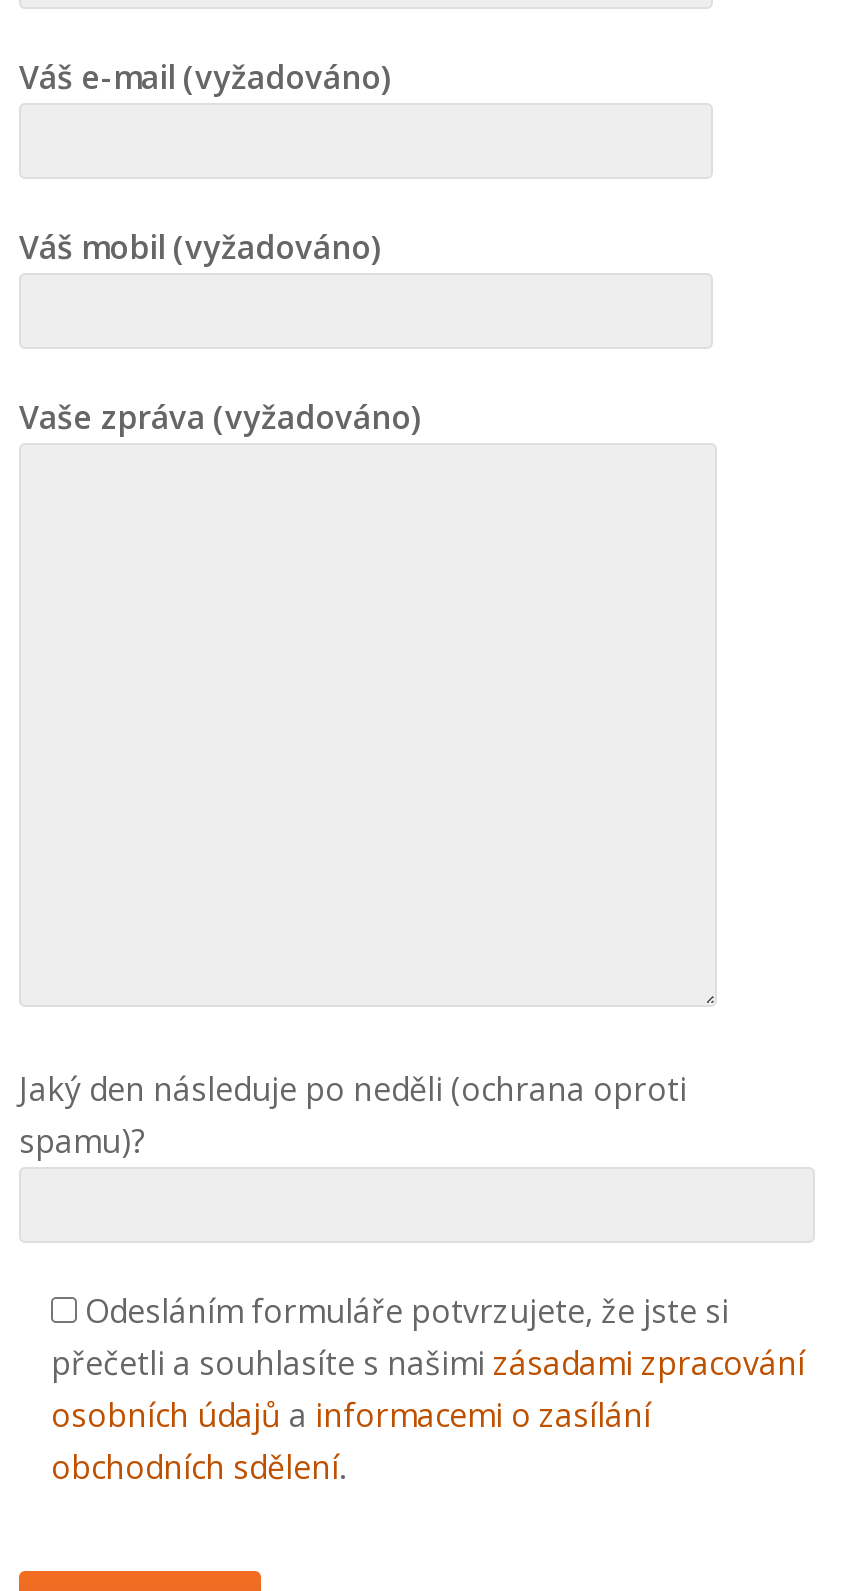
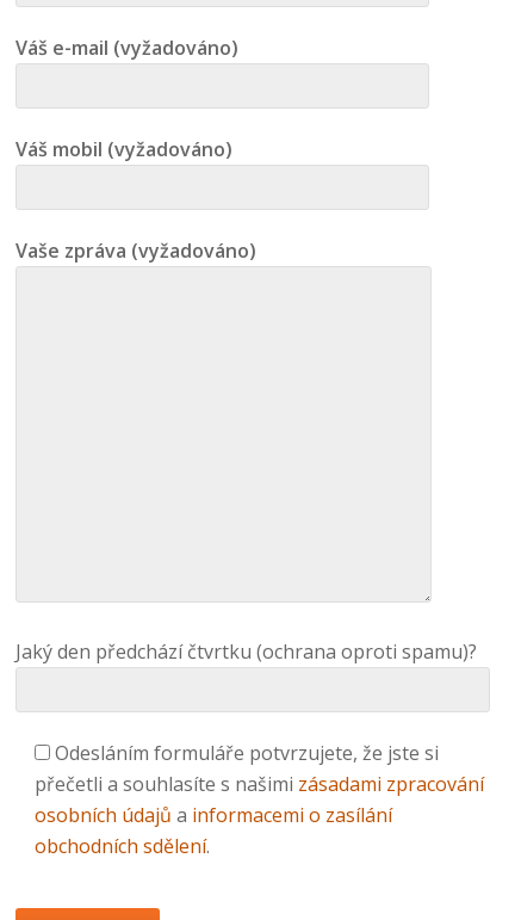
[19,1066,687,1162] Jaký den následuje po neděli (ochrana oproti | spamu)? -> [15,638,477,664] Jaký den předchází čtvrtku (ochrana oproti spamu)?

